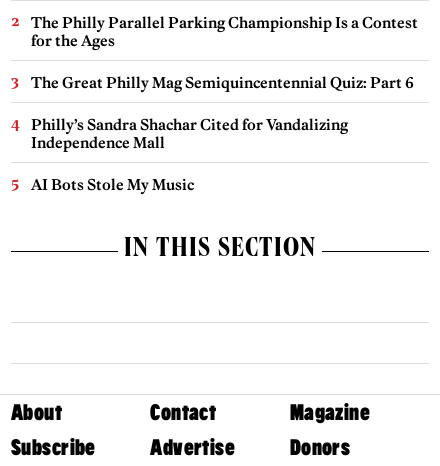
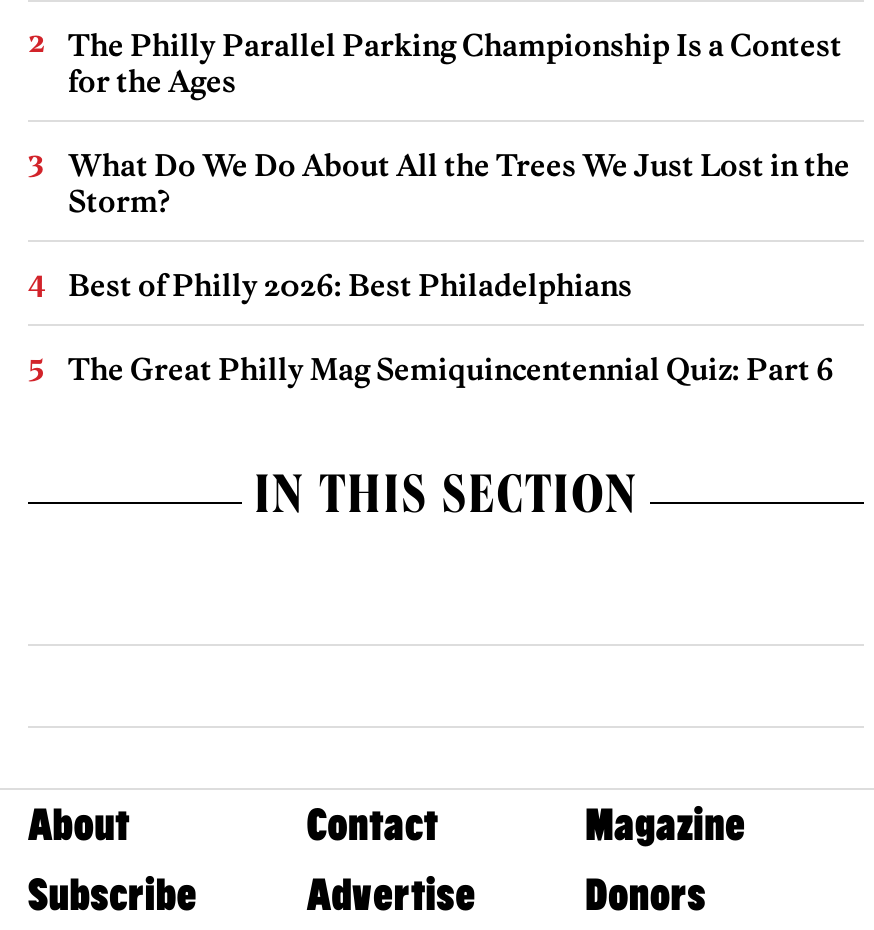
none -> [68,145,850,303] What Do We Do About All the Trees We Just Lost in the | Storm? | Best of Philly 2026: Best Philadelphians
moved [31,72,414,91] -> [68,349,834,387]: The Great Philly Mag Semiquincentennial Quiz: Part 6
[31,114,348,193] Philly’s Sandra Shachar Cited for Vandalizing | Independence Mall | AI Bots Stole My Music -> none

